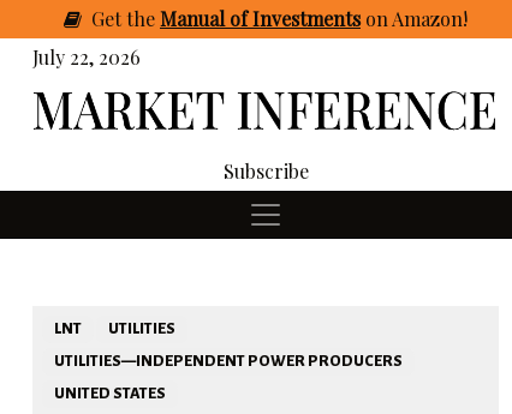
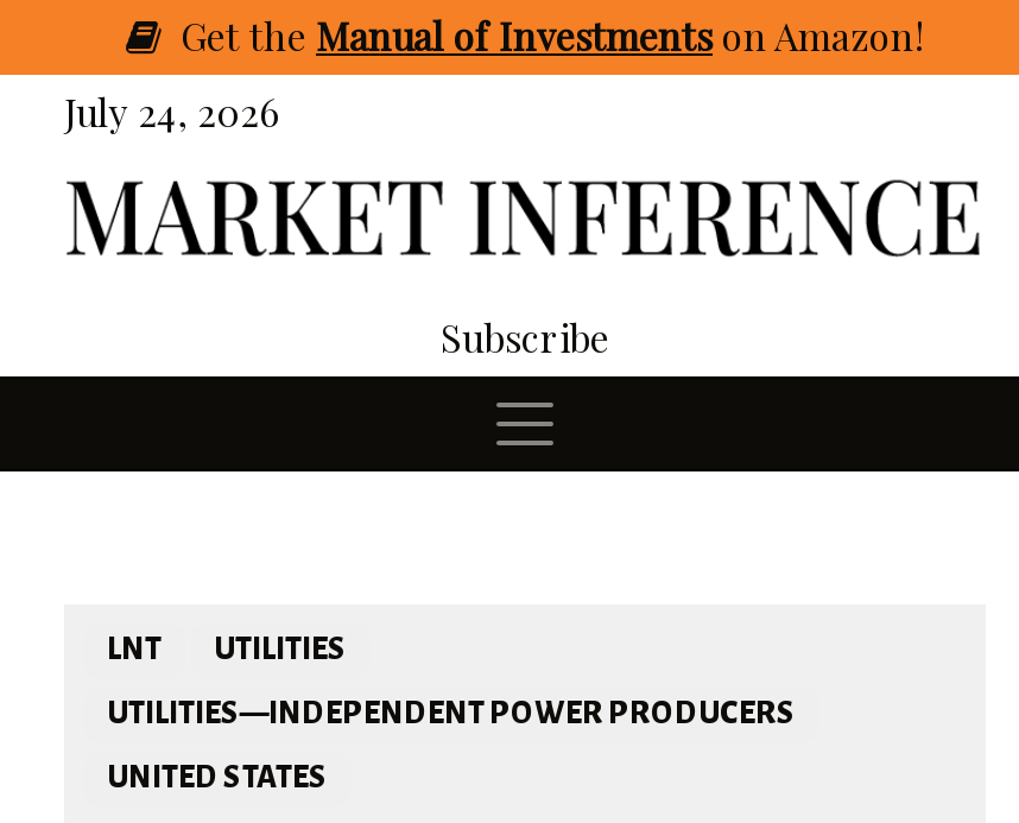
[32,44,141,70] July 22, 2026 -> [64,87,280,137] July 24, 2026

